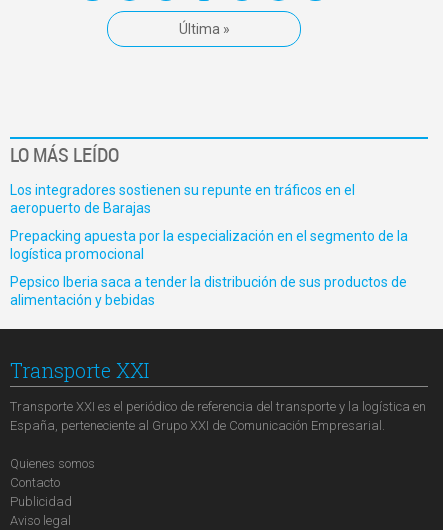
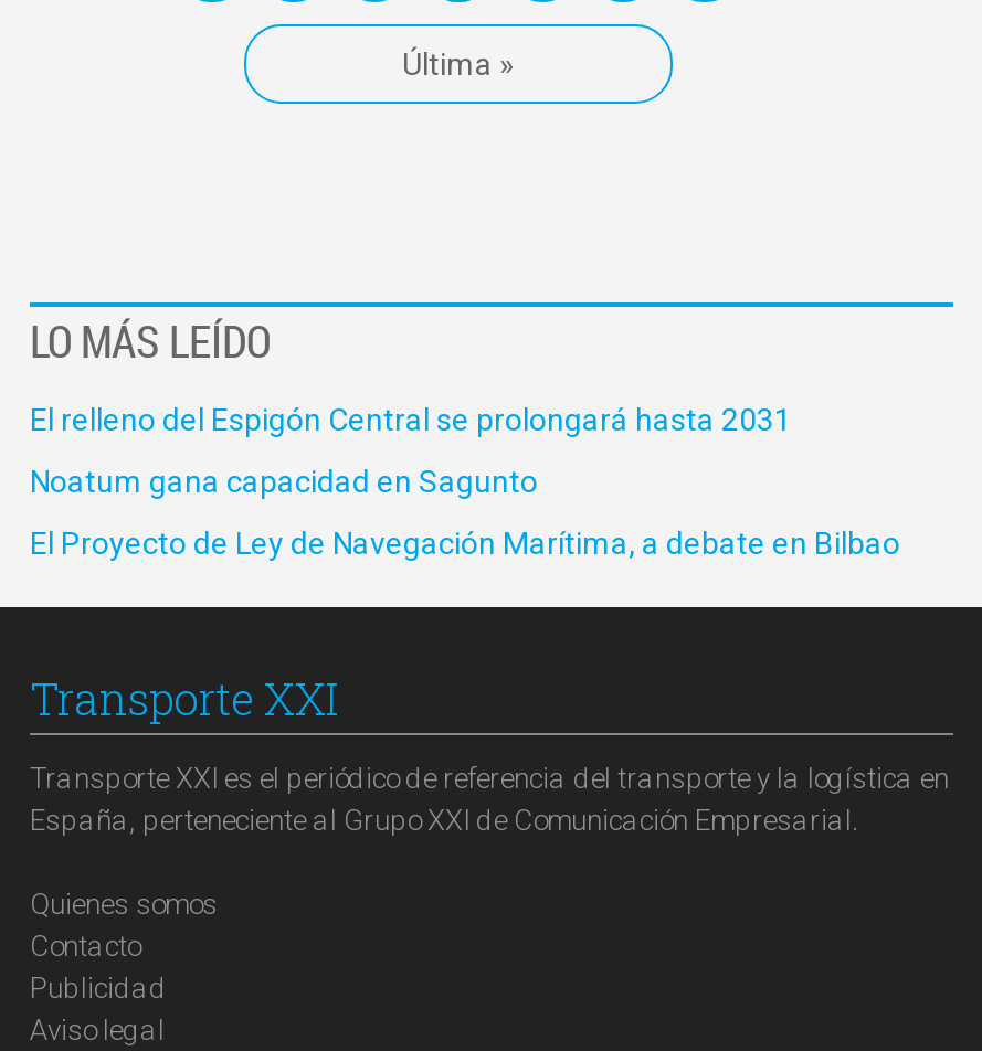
[10,181,355,215] Los integradores sostienen su repunte en tráficos en el | aeropuerto de Barajas -> [30,401,792,436] El relleno del Espigón Central se prolongará hasta 2031
[10,227,408,261] Prepacking apuesta por la especialización en el segmento de la | logística promocional -> [30,463,538,498] Noatum gana capacidad en Sagunto
[10,273,407,307] Pepsico Iberia saca a tender la distribución de sus productos de | alimentación y bebidas -> [30,524,900,560] El Proyecto de Ley de Navegación Marítima, a debate en Bilbao

